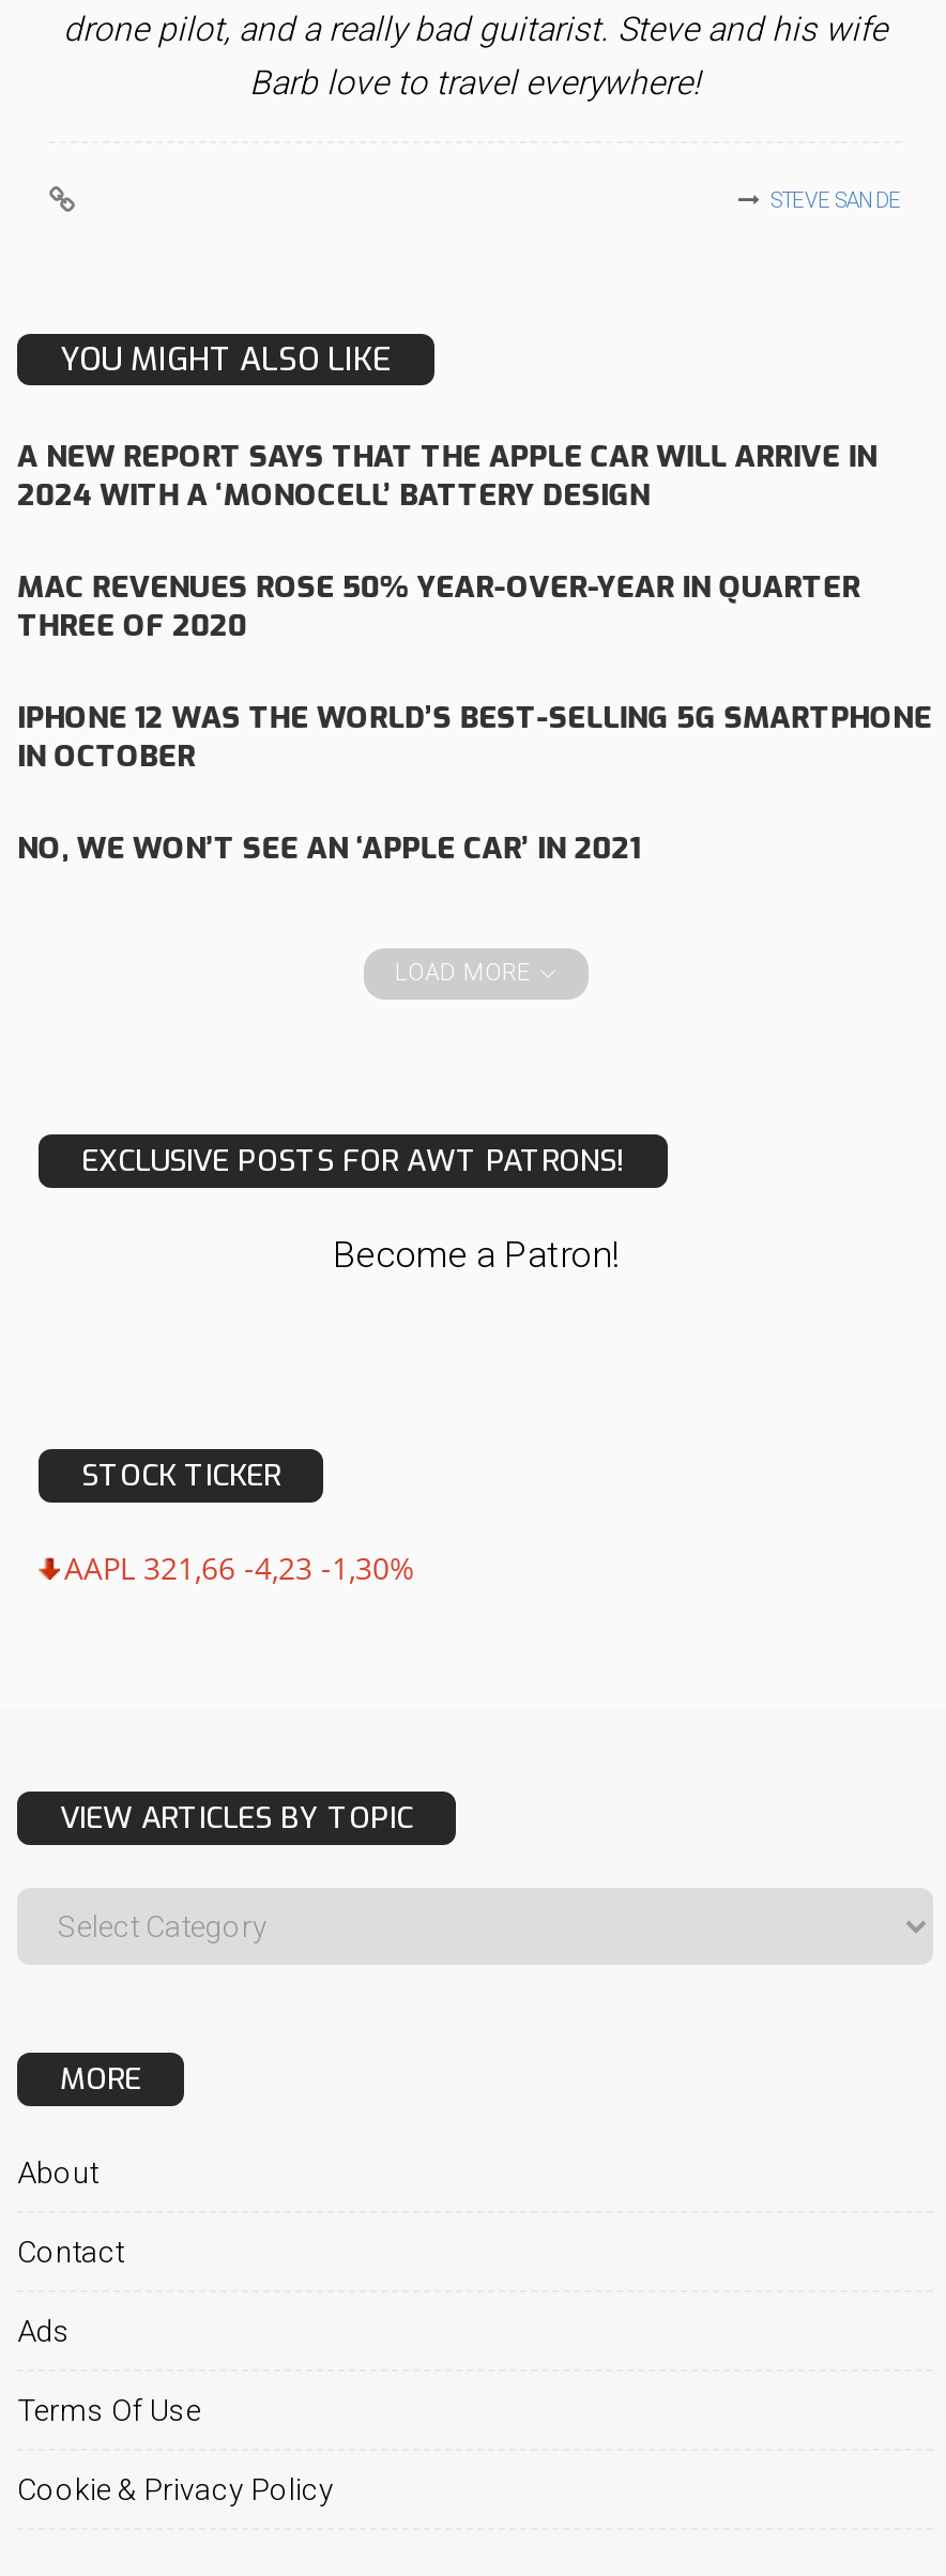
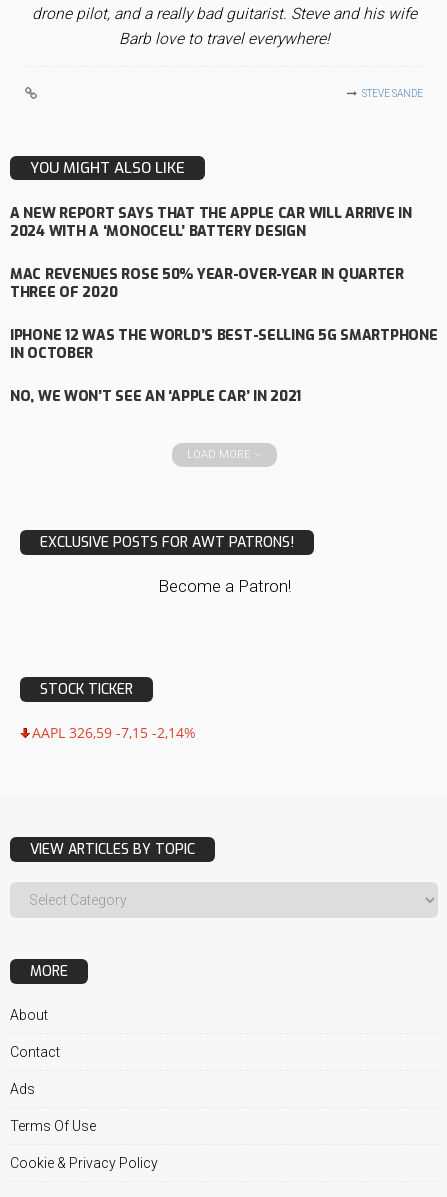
[64,1548,415,1588] AAPL 321,66 -4,23 -1,30% -> [32,723,196,742] AAPL 326,59 -7,15 -2,14%

